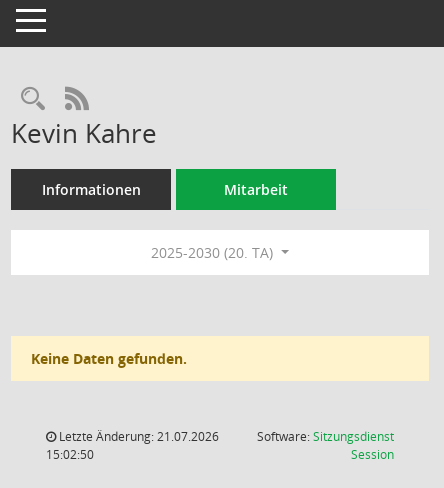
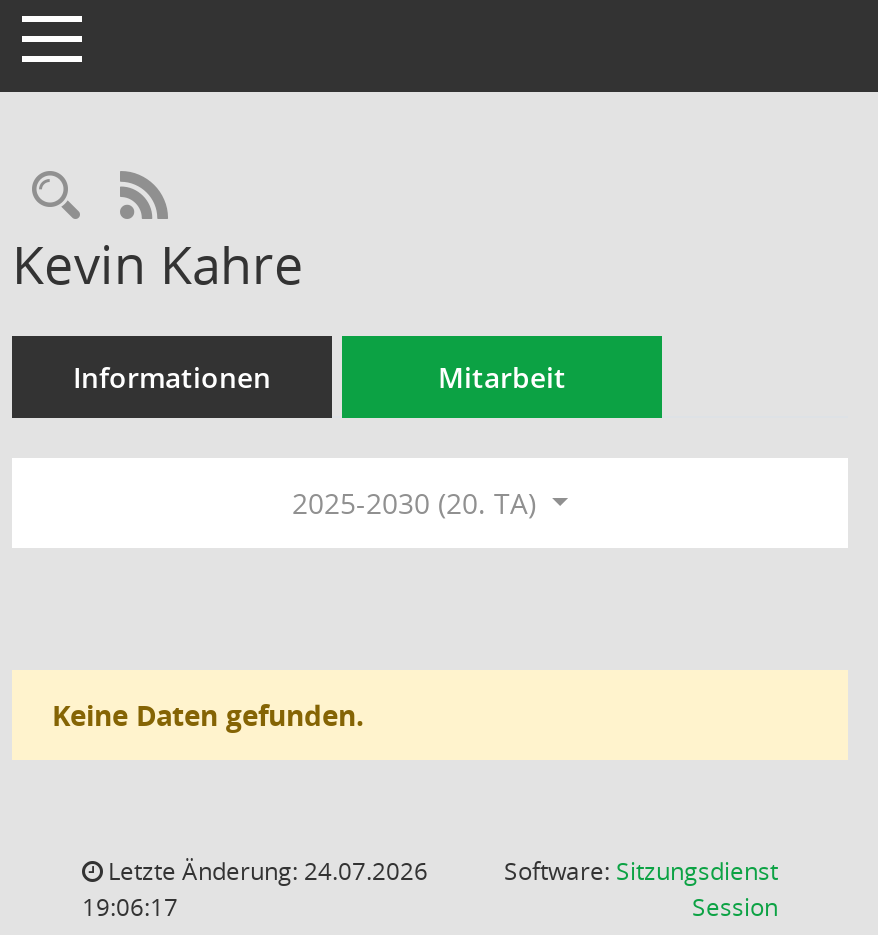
[56,428,219,445] Letzte Änderung: 21.07.2026 -> [102,854,428,888] Letzte Änderung: 24.07.2026
[46,446,94,463] 15:02:50 -> [82,890,178,924] 19:06:17

